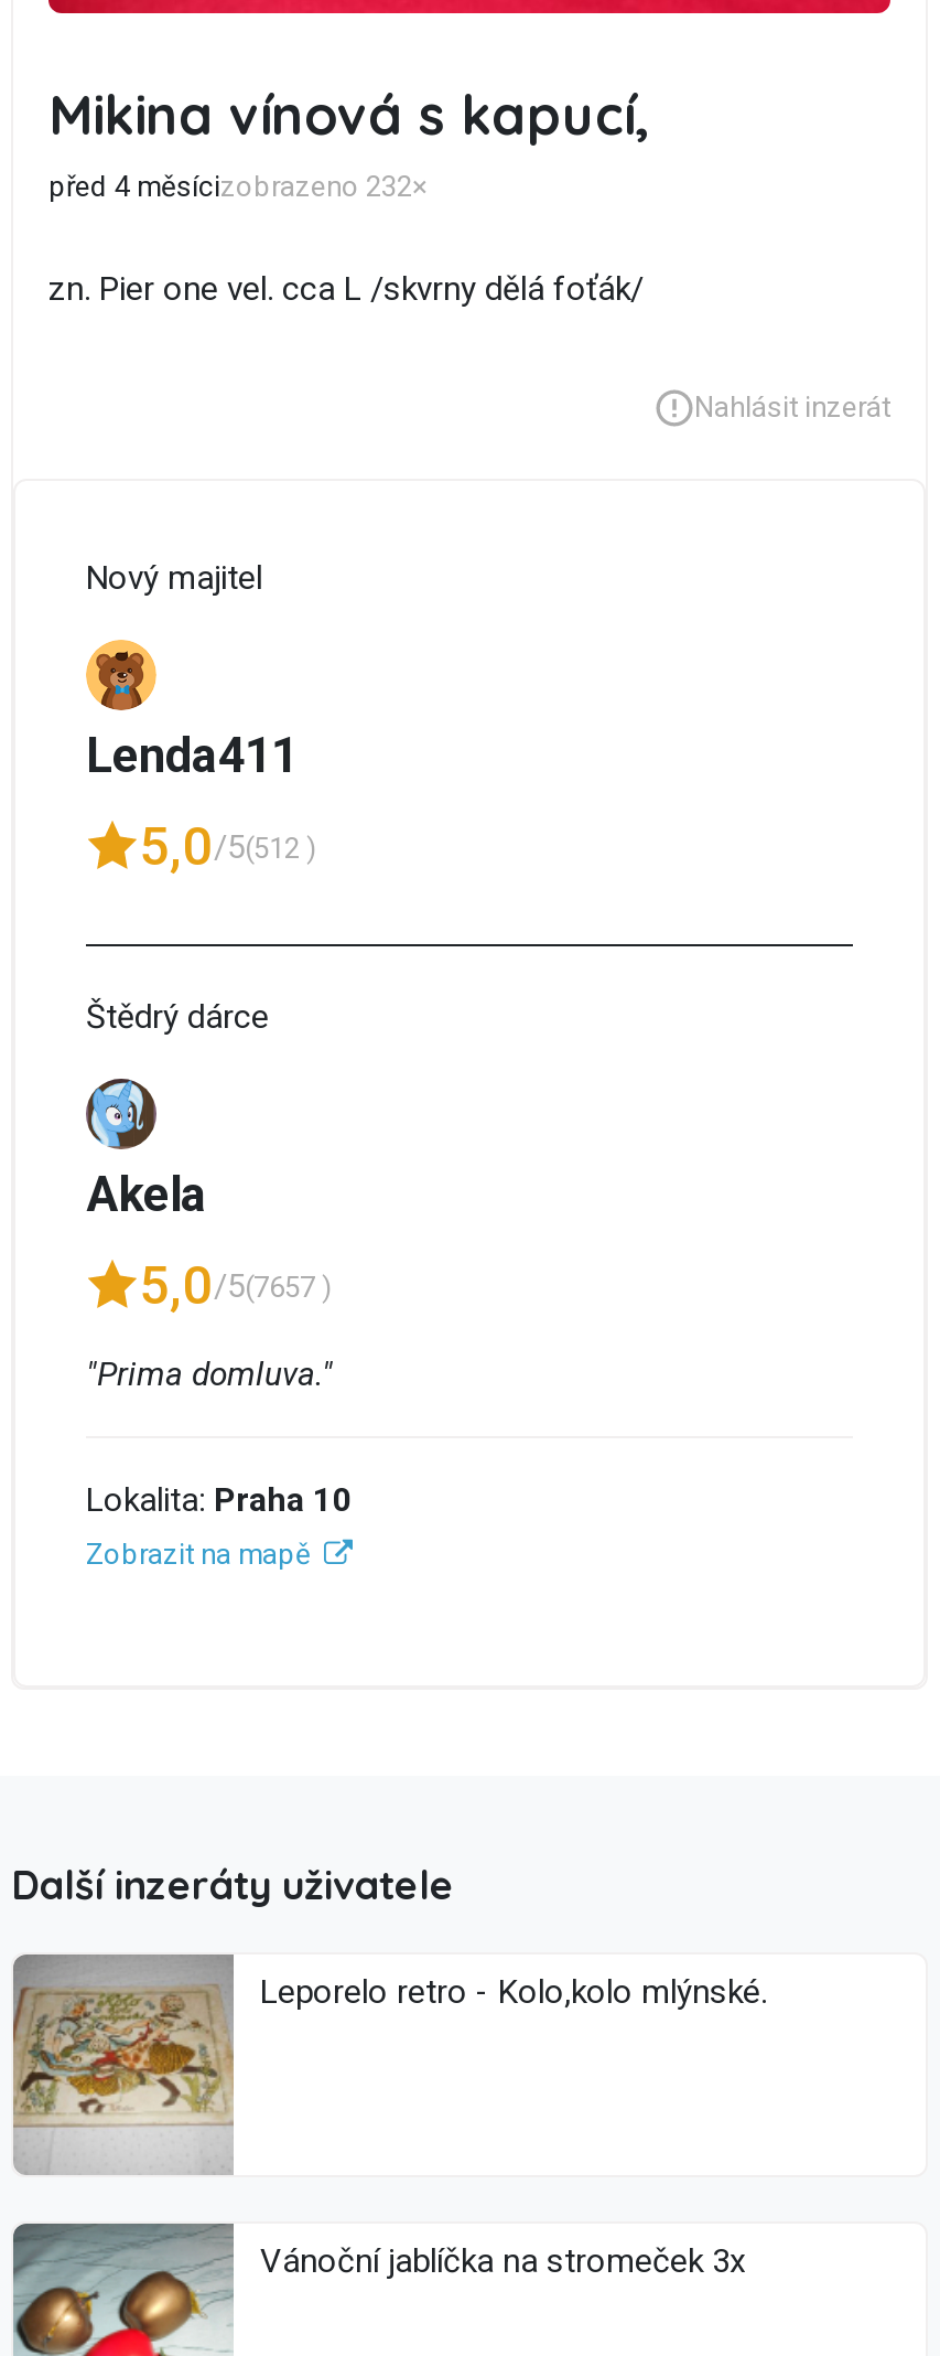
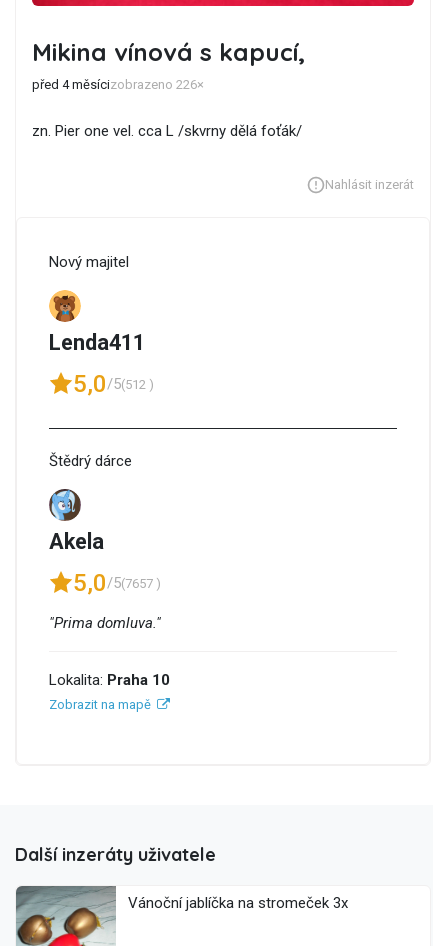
[48,170,428,203] před 4 měsícizobrazeno 232× -> [32,77,204,92] před 4 měsícizobrazeno 226×
[11,1955,767,2175] [image] | Leporelo retro - Kolo,kolo mlýnské. -> none

